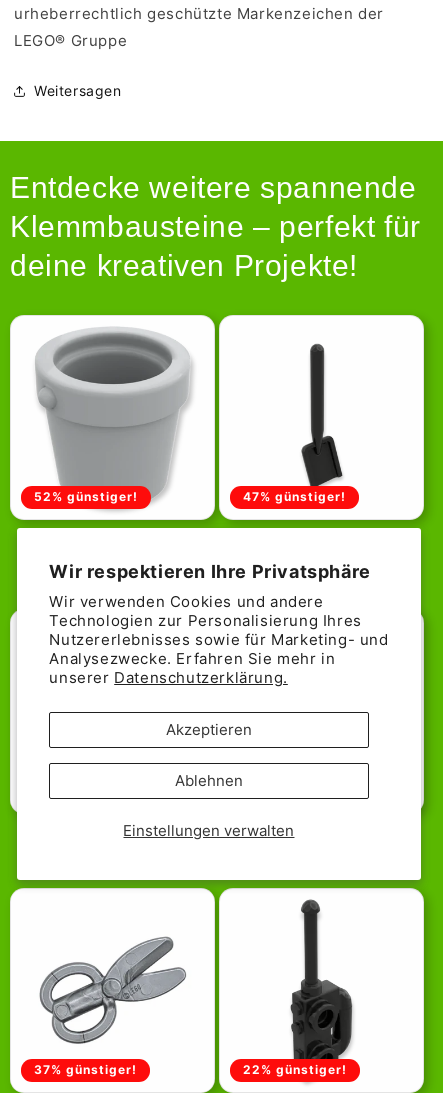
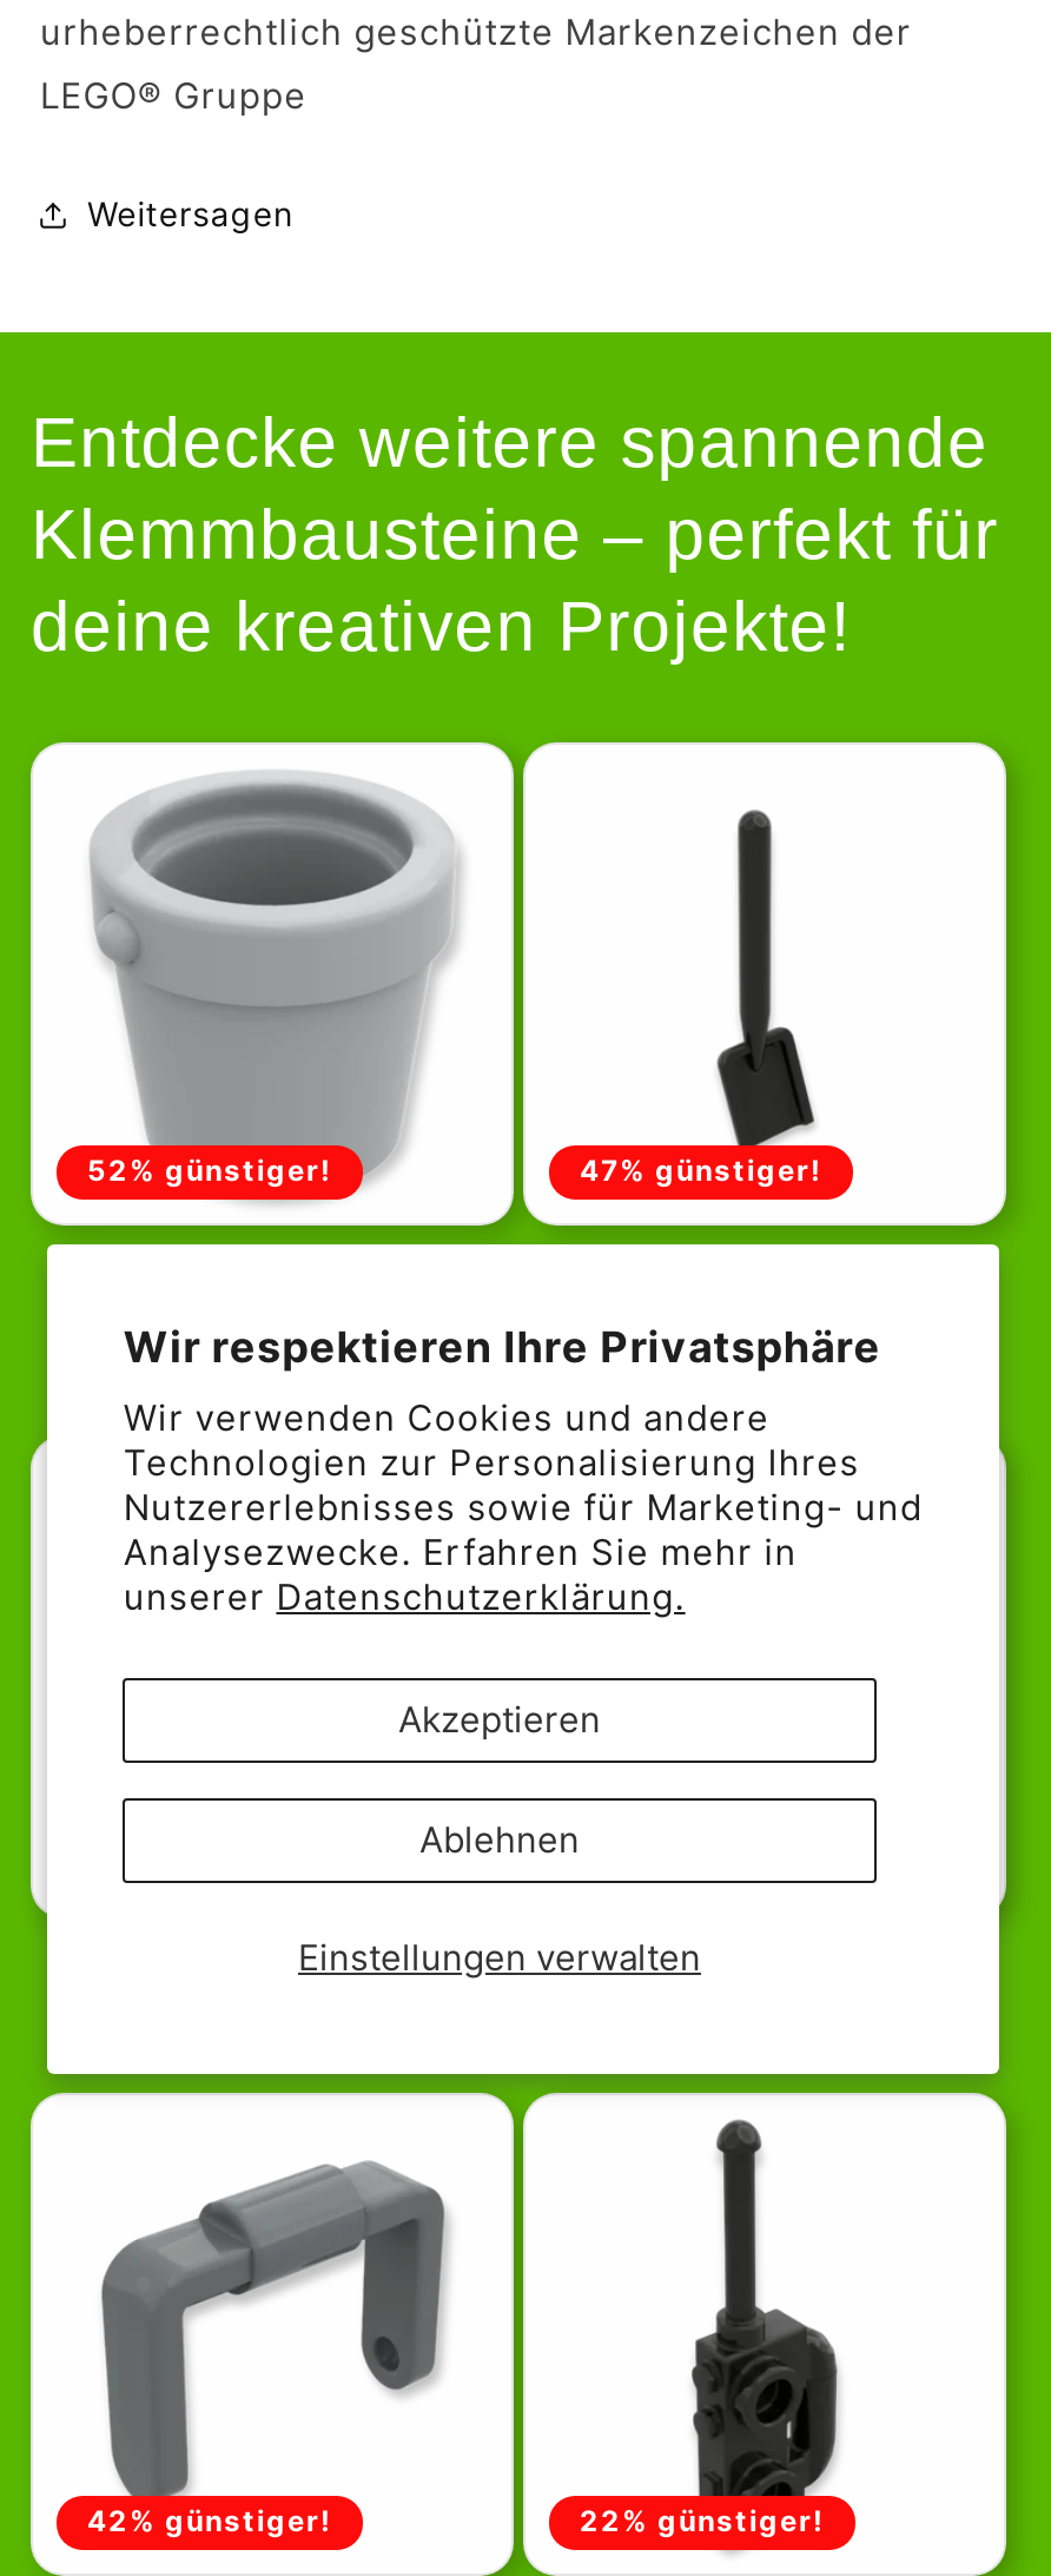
[34,918,187,1077] [image] | 37% günstiger! -> [87,2159,450,2538] [image] | 42% günstiger!

